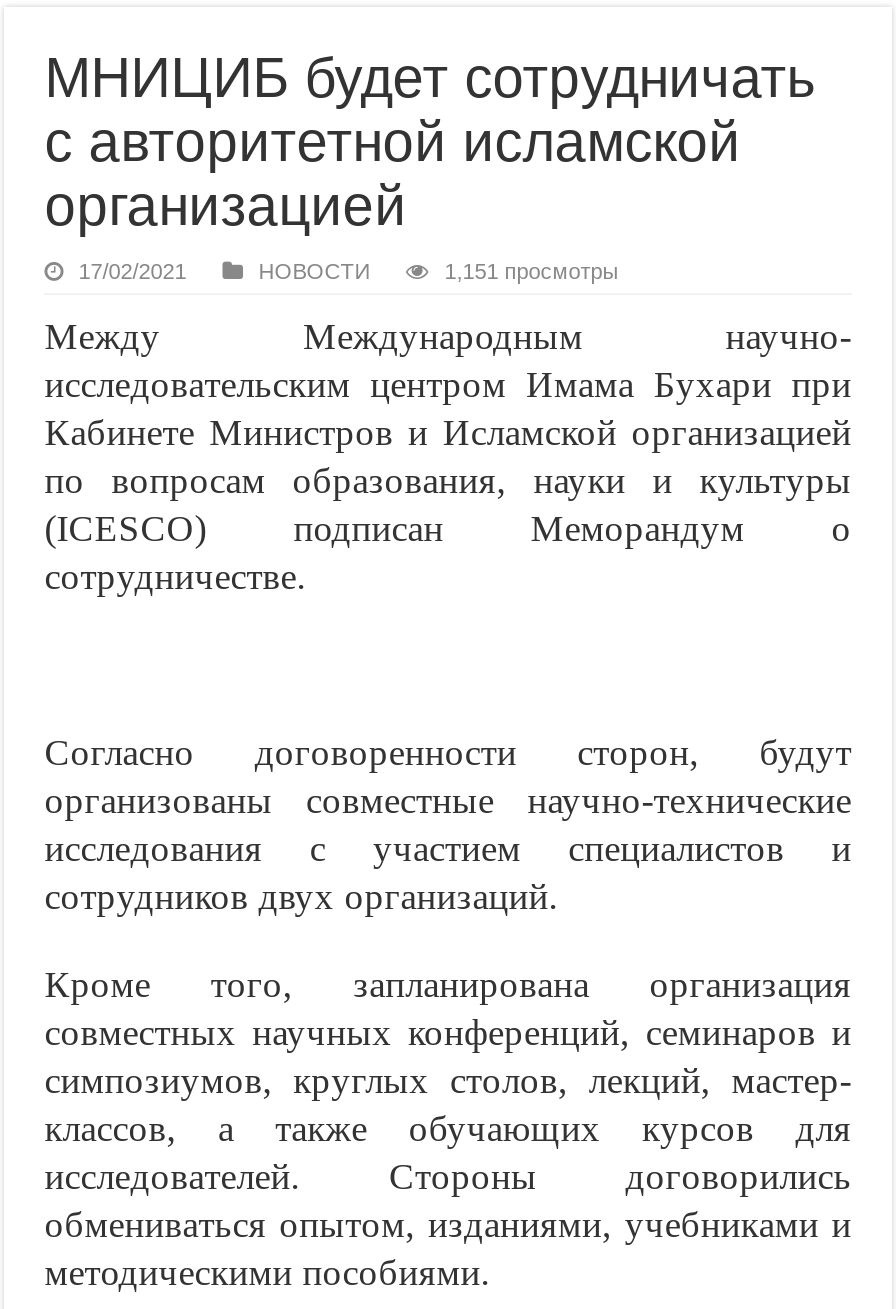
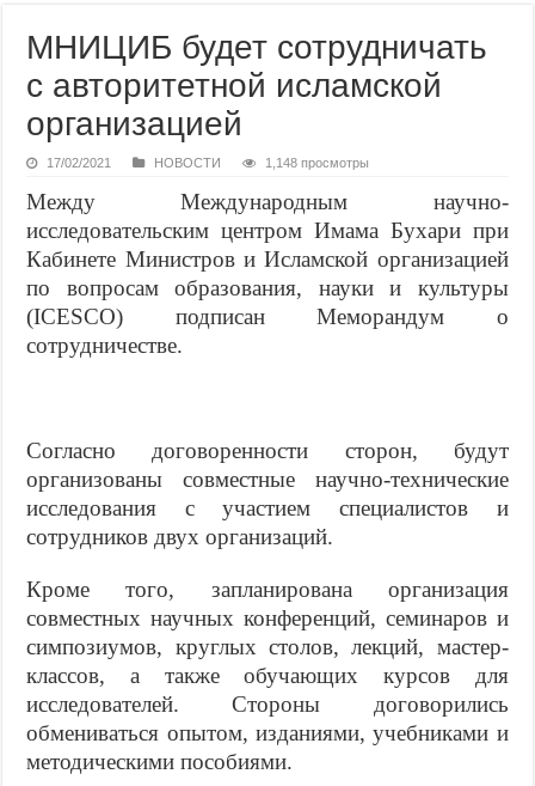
[444,260,618,284] 1,151 просмотры -> [265,156,369,170] 1,148 просмотры

